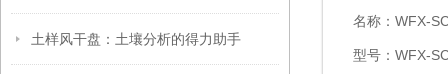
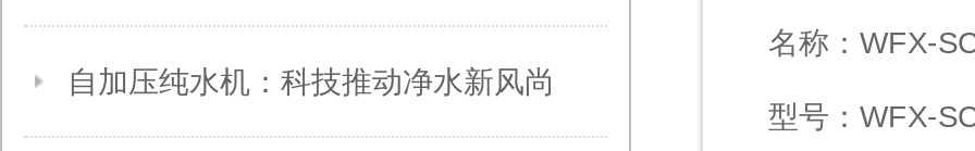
[31,31,241,47] 土样风干盘：土壤分析的得力助手 -> [67,64,555,99] 自加压纯水机：科技推动净水新风尚

